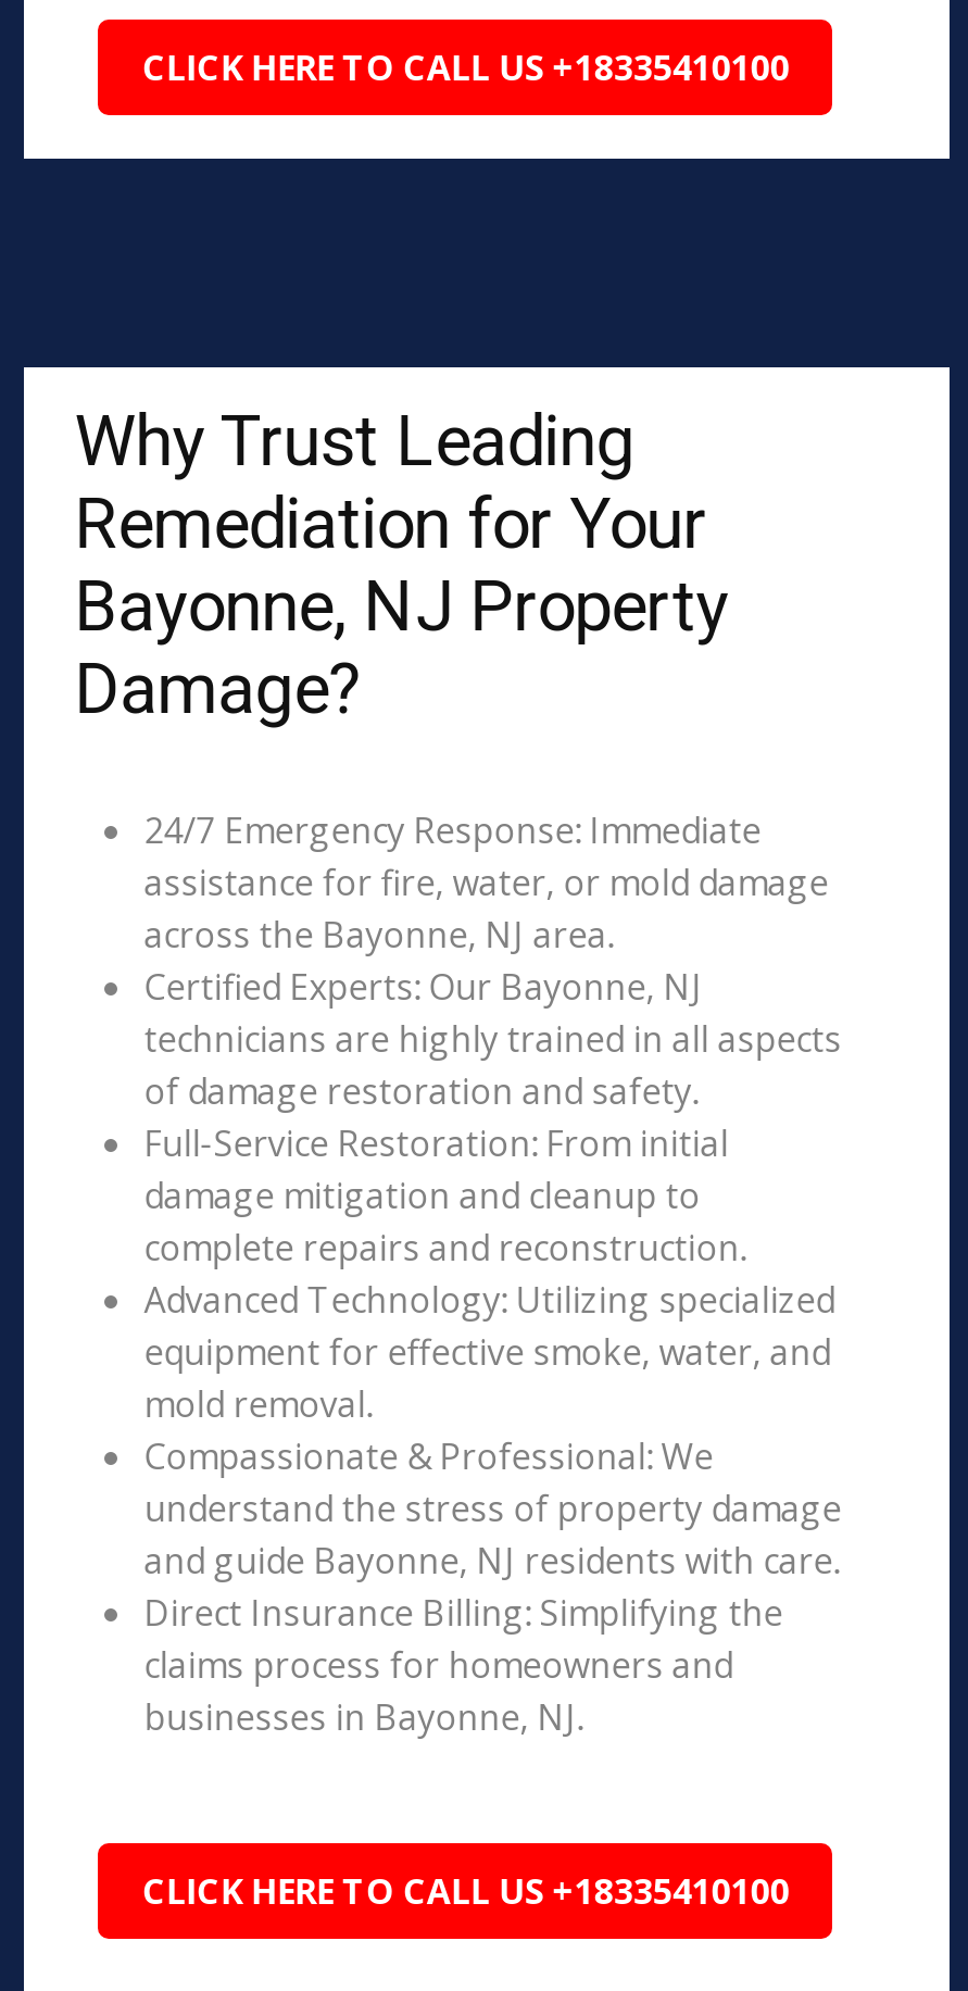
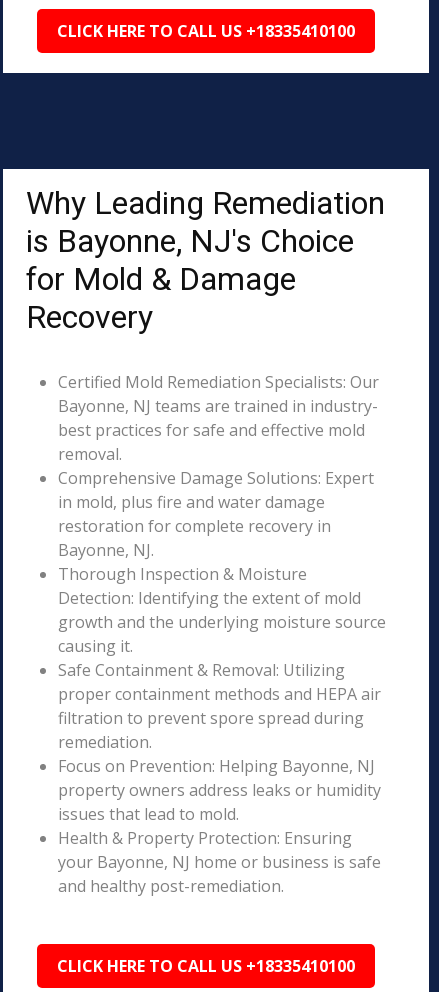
[74,400,728,730] Why Trust Leading | Remediation for Your | Bayonne, NJ Property | Damage? -> [26,184,385,336] Why Leading Remediation | is Bayonne, NJ's Choice | for Mold & Damage | Recovery
[144,806,841,1741] 24/7 Emergency Response: Immediate | assistance for fire, water, or mold damage | across the Bayonne, NJ area. | Certified Experts: Our Bayonne, NJ | technicians are highly trained in all aspects | of damage restoration and safety. | Full-Service Restoration: From initial | damage mitigation and cleanup to | complete repairs and reconstruction. | Advanced Technology: Utilizing specialized | equipment for effective smoke, water, and | mold removal. | Compassionate & Professional: We | understand the stress of property damage | and guide Bayonne, NJ residents with care. | Direct Insurance Billing: Simplifying the | claims process for homeowners and | businesses in Bayonne, NJ. -> [58,371,386,897] Certified Mold Remediation Specialists: Our | Bayonne, NJ teams are trained in industry- | best practices for safe and effective mold | removal. | Comprehensive Damage Solutions: Expert | in mold, plus fire and water damage | restoration for complete recovery in | Bayonne, NJ. | Thorough Inspection & Moisture | Detection: Identifying the extent of mold | growth and the underlying moisture source | causing it. | Safe Containment & Removal: Utilizing | proper containment methods and HEPA air | filtration to prevent spore spread during | remediation. | Focus on Prevention: Helping Bayonne, NJ | property owners address leaks or humidity | issues that lead to mold. | Health & Property Protection: Ensuring | your Bayonne, NJ home or business is safe | and healthy post-remediation.

